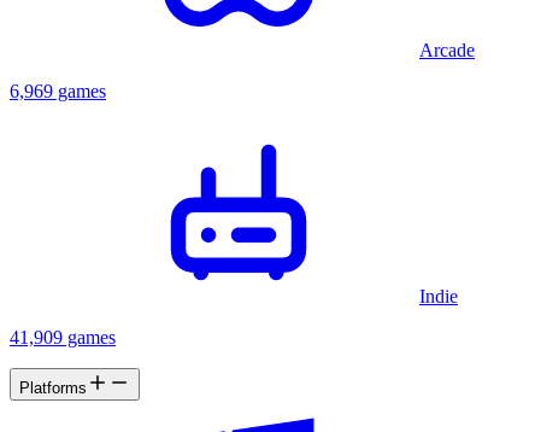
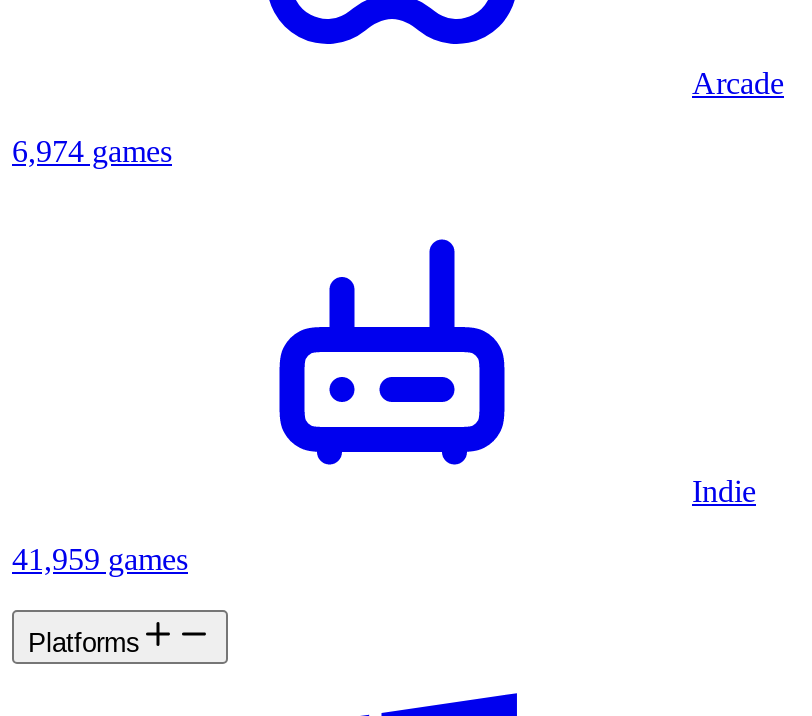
[10,81,106,101] 6,969 games -> [12,134,172,168] 6,974 games
[10,327,116,347] 41,909 games -> [12,542,188,576] 41,959 games

